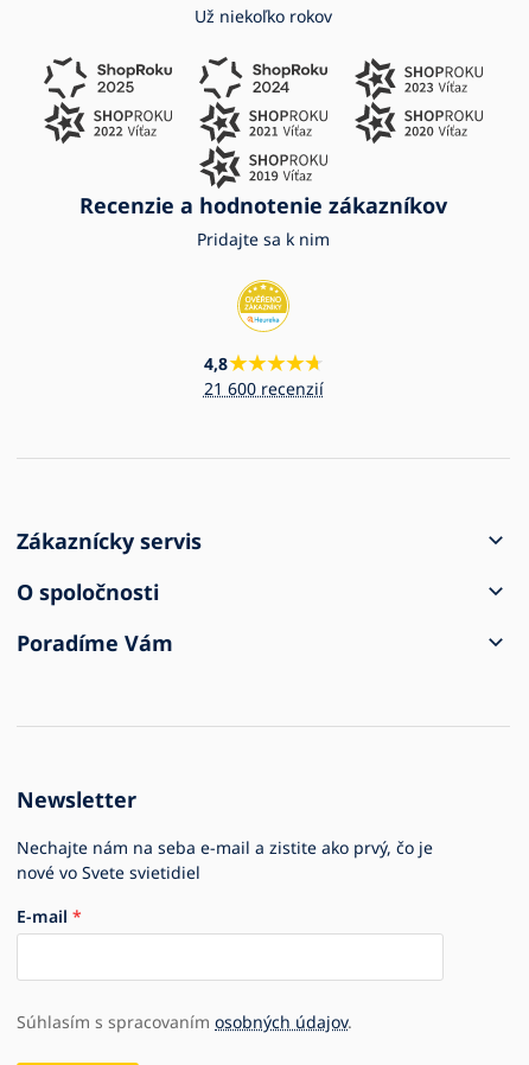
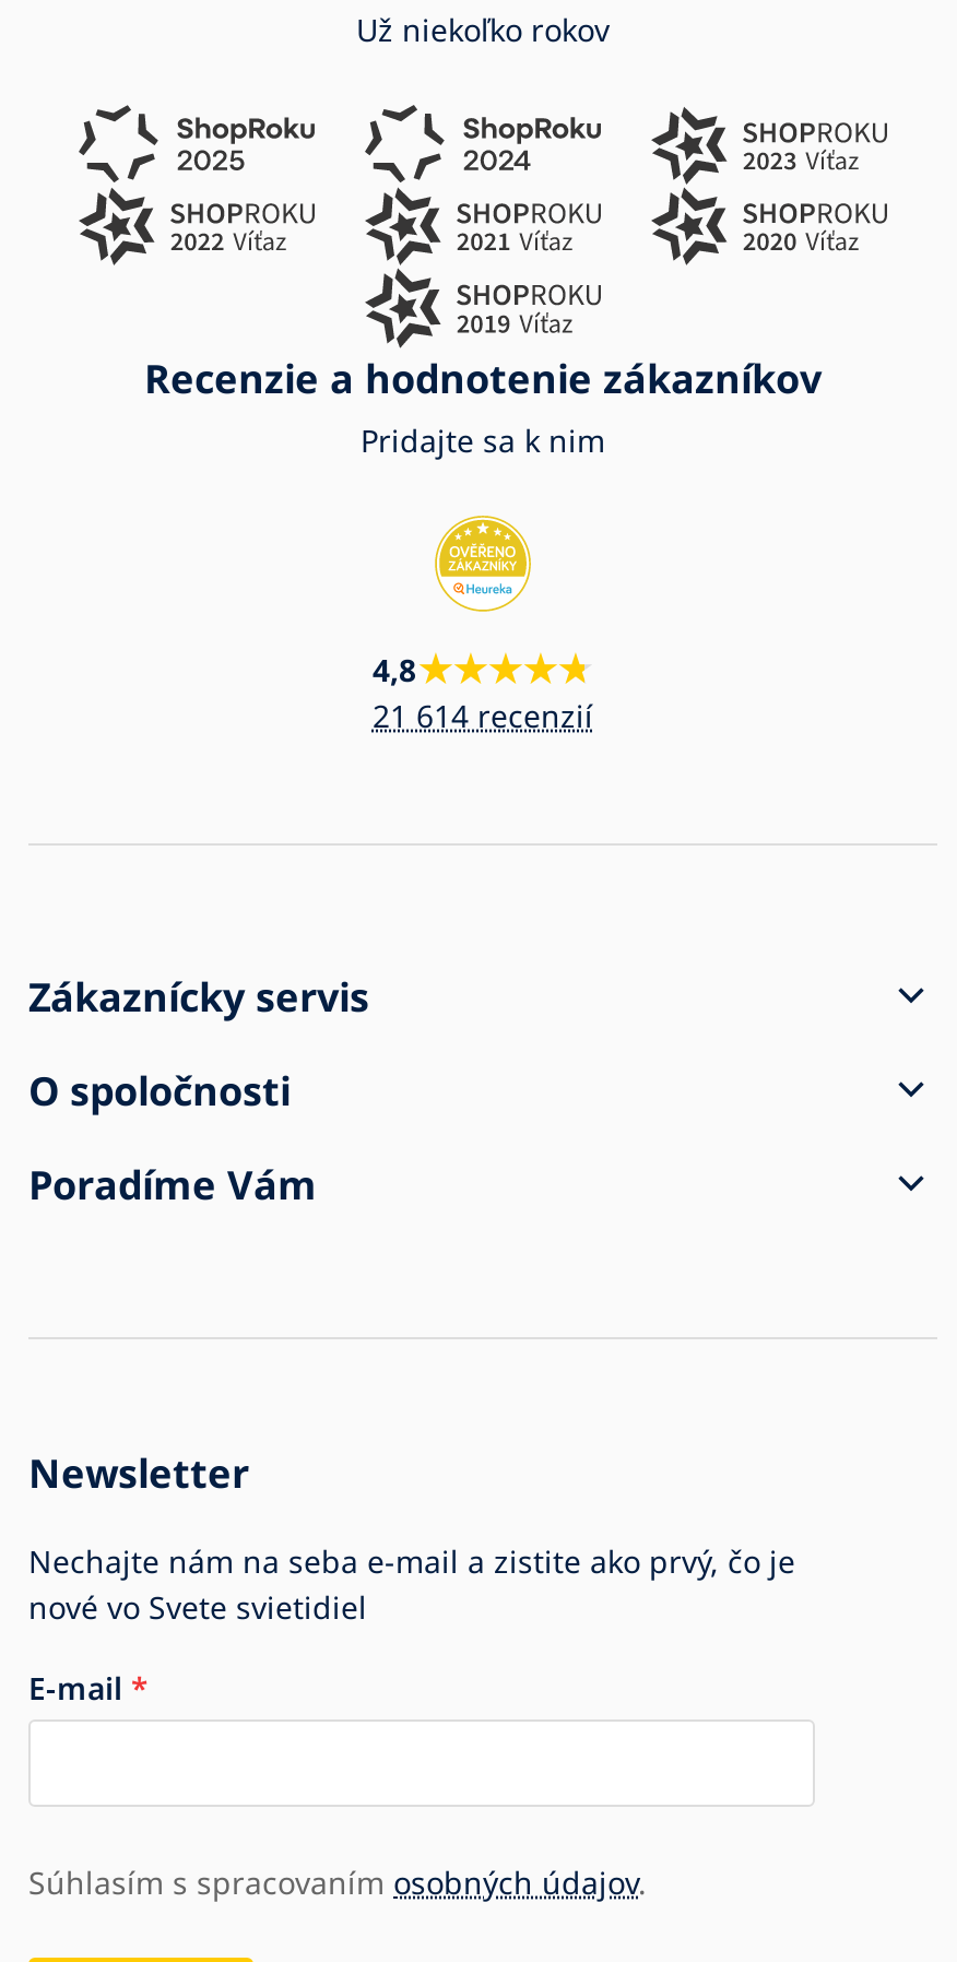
[203,377,323,399] 21 600 recenzií -> [373,694,593,736] 21 614 recenzií

